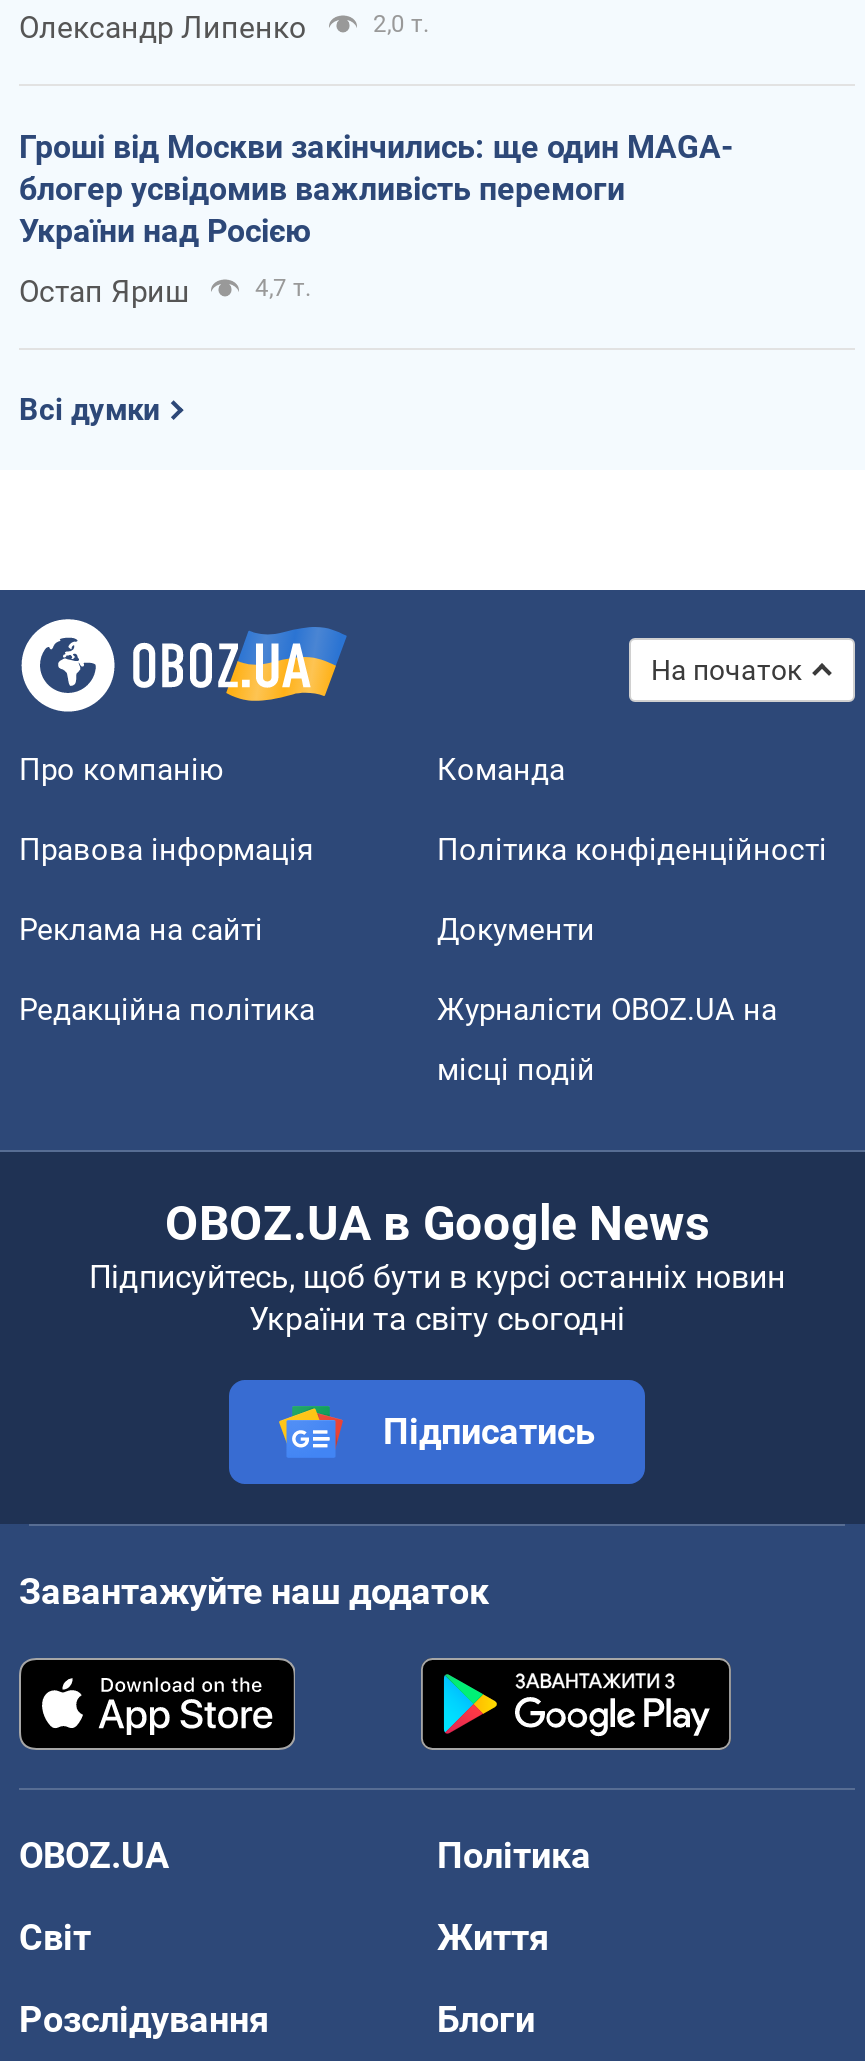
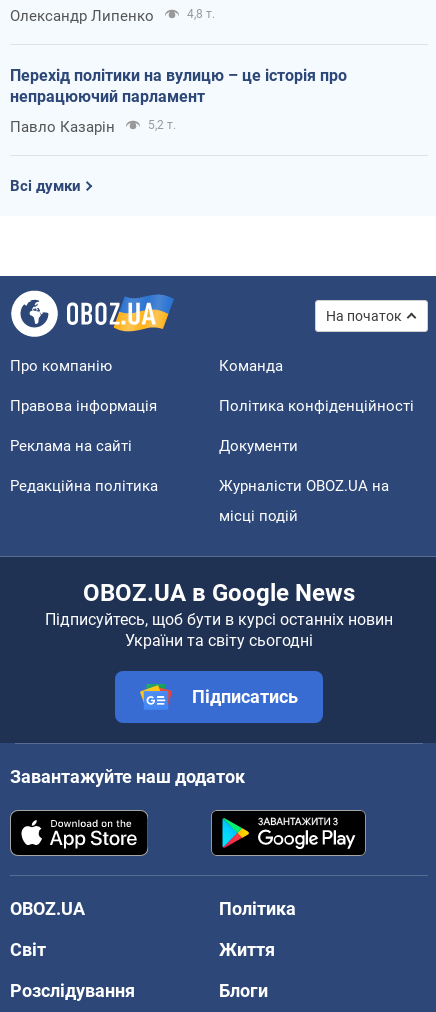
[373,9,429,37] 2,0 т. -> [187,7,215,21] 4,8 т.
[19,127,733,249] Гроші від Москви закінчились: ще один MAGA- | блогер усвідомив важливість перемоги | України над Росією -> [10,66,347,106] Перехід політики на вулицю – це історія про | непрацюючий парламент
[19,273,311,309] Остап Яриш | 4,7 т. -> [10,118,176,136] Павло Казарін | 5,2 т.

